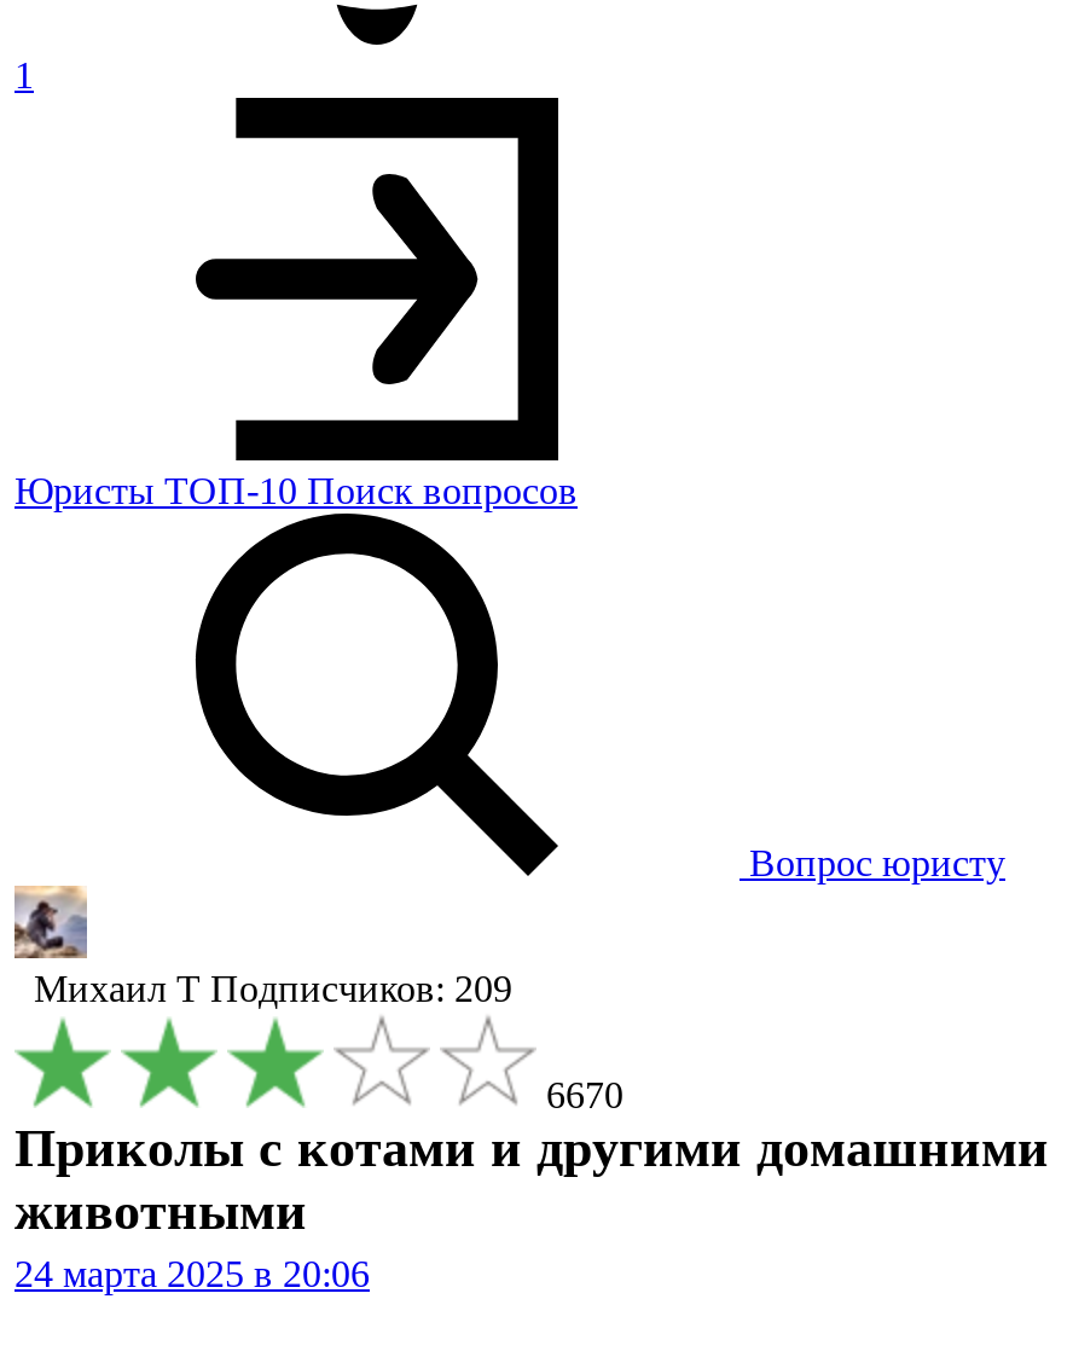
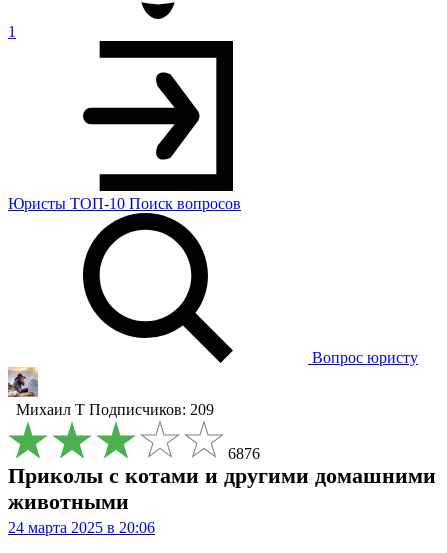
[546,1074,623,1115] 6670 -> [228,445,260,462] 6876

